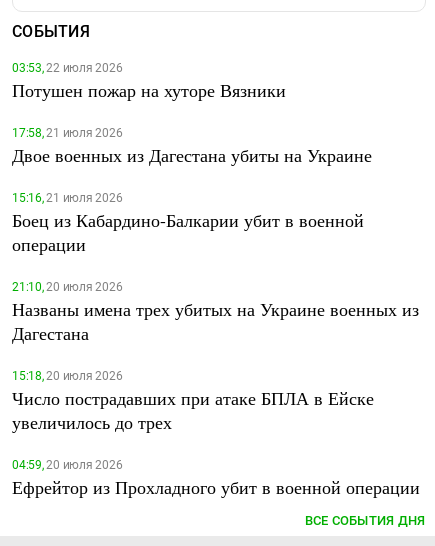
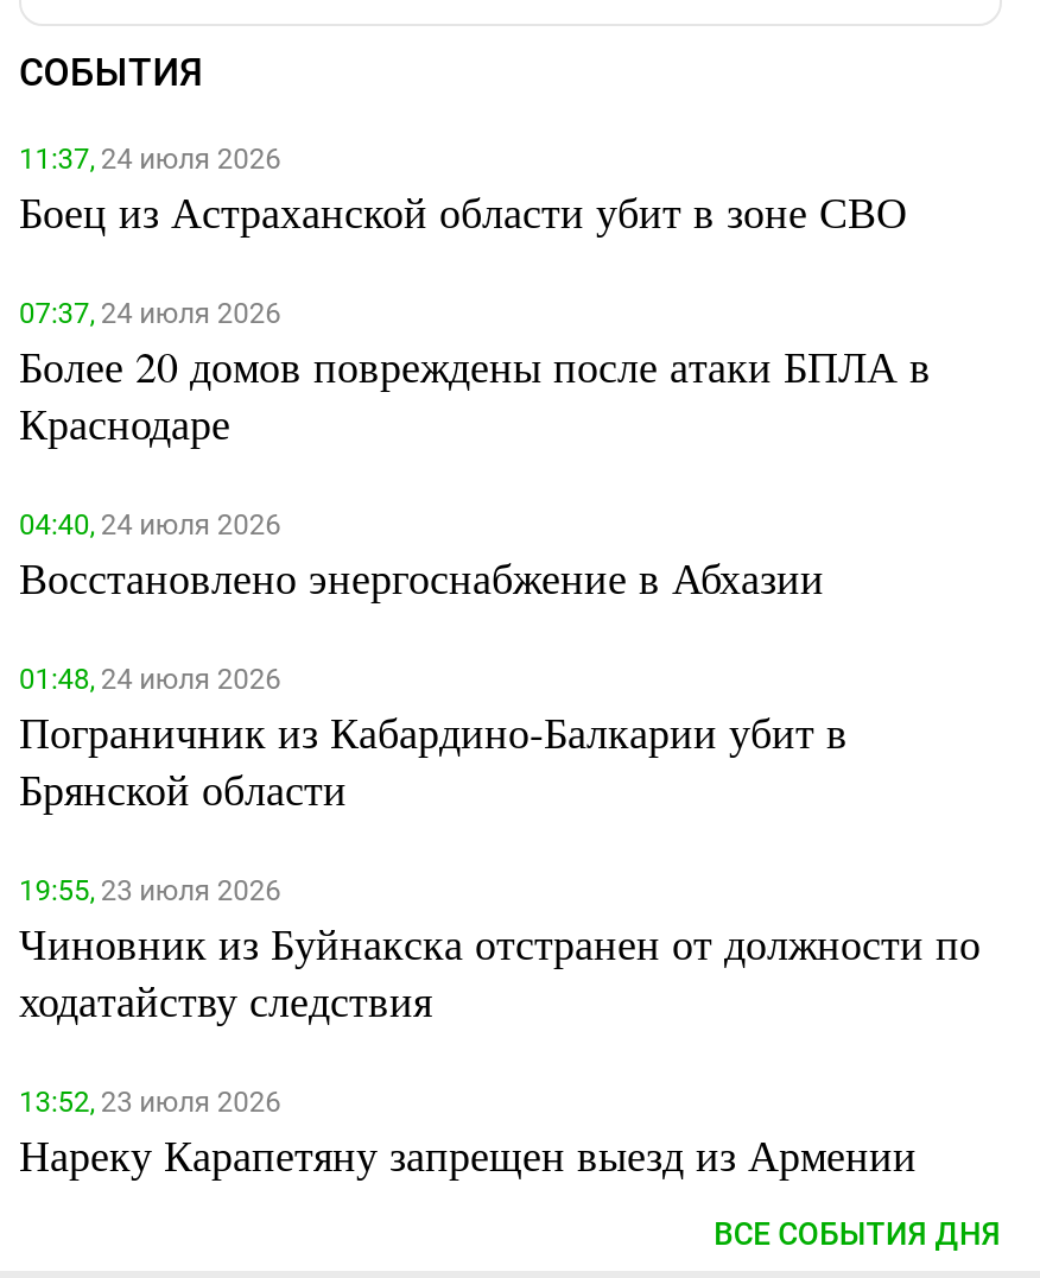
[12,61,286,102] 03:53, 22 июля 2026 | Потушен пожар на хуторе Вязники -> [19,143,907,240] 11:37, 24 июля 2026 | Боец из Астраханской области убит в зоне СВО
[12,126,372,167] 17:58, 21 июля 2026 | Двое военных из Дагестана убиты на Украине -> [19,297,931,451] 07:37, 24 июля 2026 | Более 20 домов повреждены после атаки БПЛА в | Краснодаре
[12,191,364,256] 15:16, 21 июля 2026 | Боец из Кабардино-Балкарии убит в военной | операции -> [19,508,824,606] 04:40, 24 июля 2026 | Восстановлено энергоснабжение в Абхазии
[12,280,419,345] 21:10, 20 июля 2026 | Названы имена трех убитых на Украине военных из | Дагестана -> [19,663,848,817] 01:48, 24 июля 2026 | Пограничник из Кабардино-Балкарии убит в | Брянской области
[12,369,374,434] 15:18, 20 июля 2026 | Число пострадавших при атаке БПЛА в Ейске | увеличилось до трех -> [19,874,981,1029] 19:55, 23 июля 2026 | Чиновник из Буйнакска отстранен от должности по | ходатайству следствия
[12,458,420,499] 04:59, 20 июля 2026 | Ефрейтор из Прохладного убит в военной операции -> [19,1086,917,1183] 13:52, 23 июля 2026 | Нареку Карапетяну запрещен выезд из Армении

